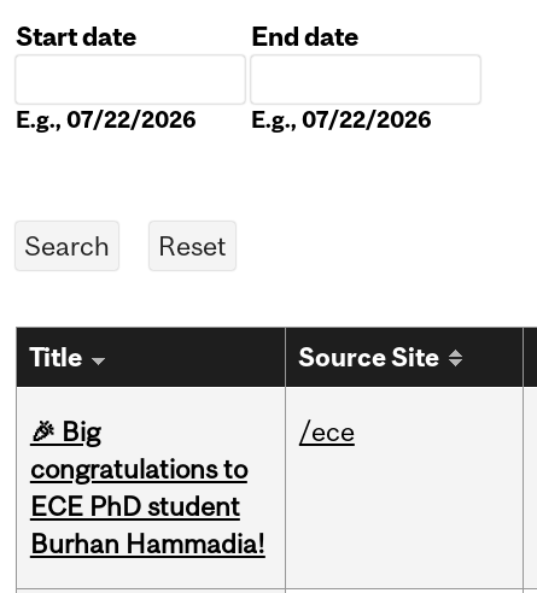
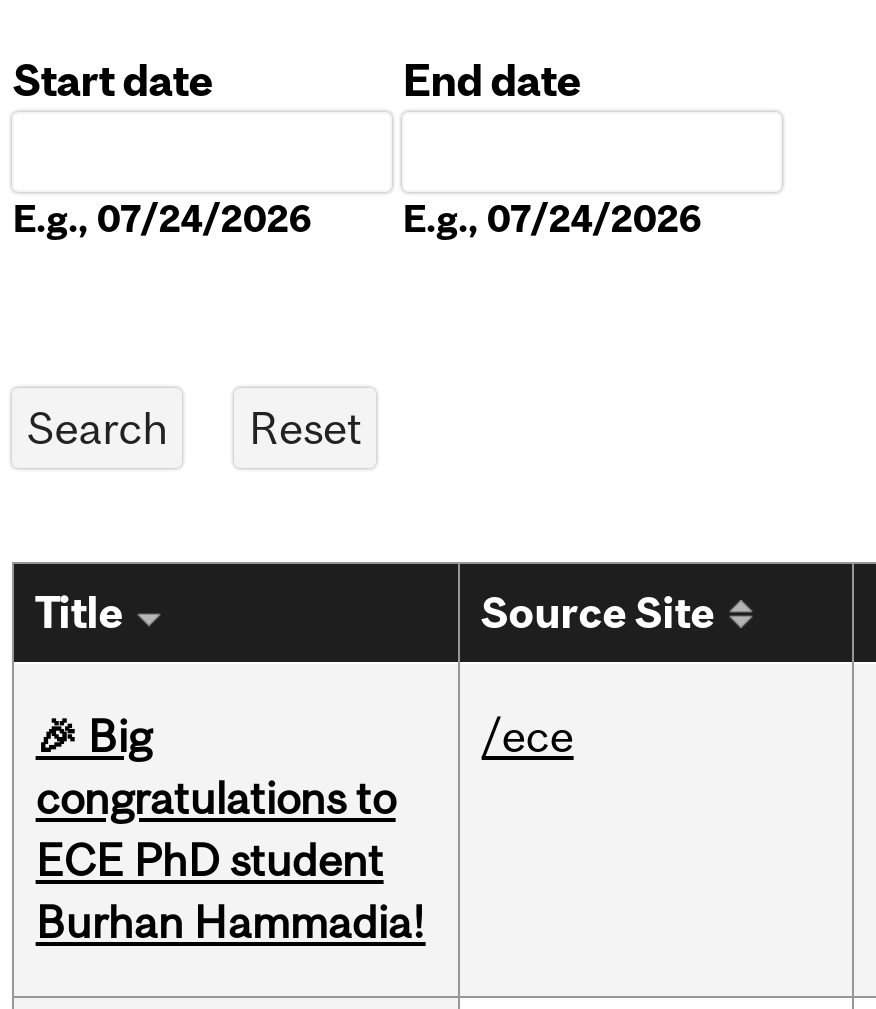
[16,106,197,133] E.g., 07/22/2026 -> [12,197,312,241] E.g., 07/24/2026
[251,106,432,133] E.g., 07/22/2026 -> [402,197,702,241] E.g., 07/24/2026

